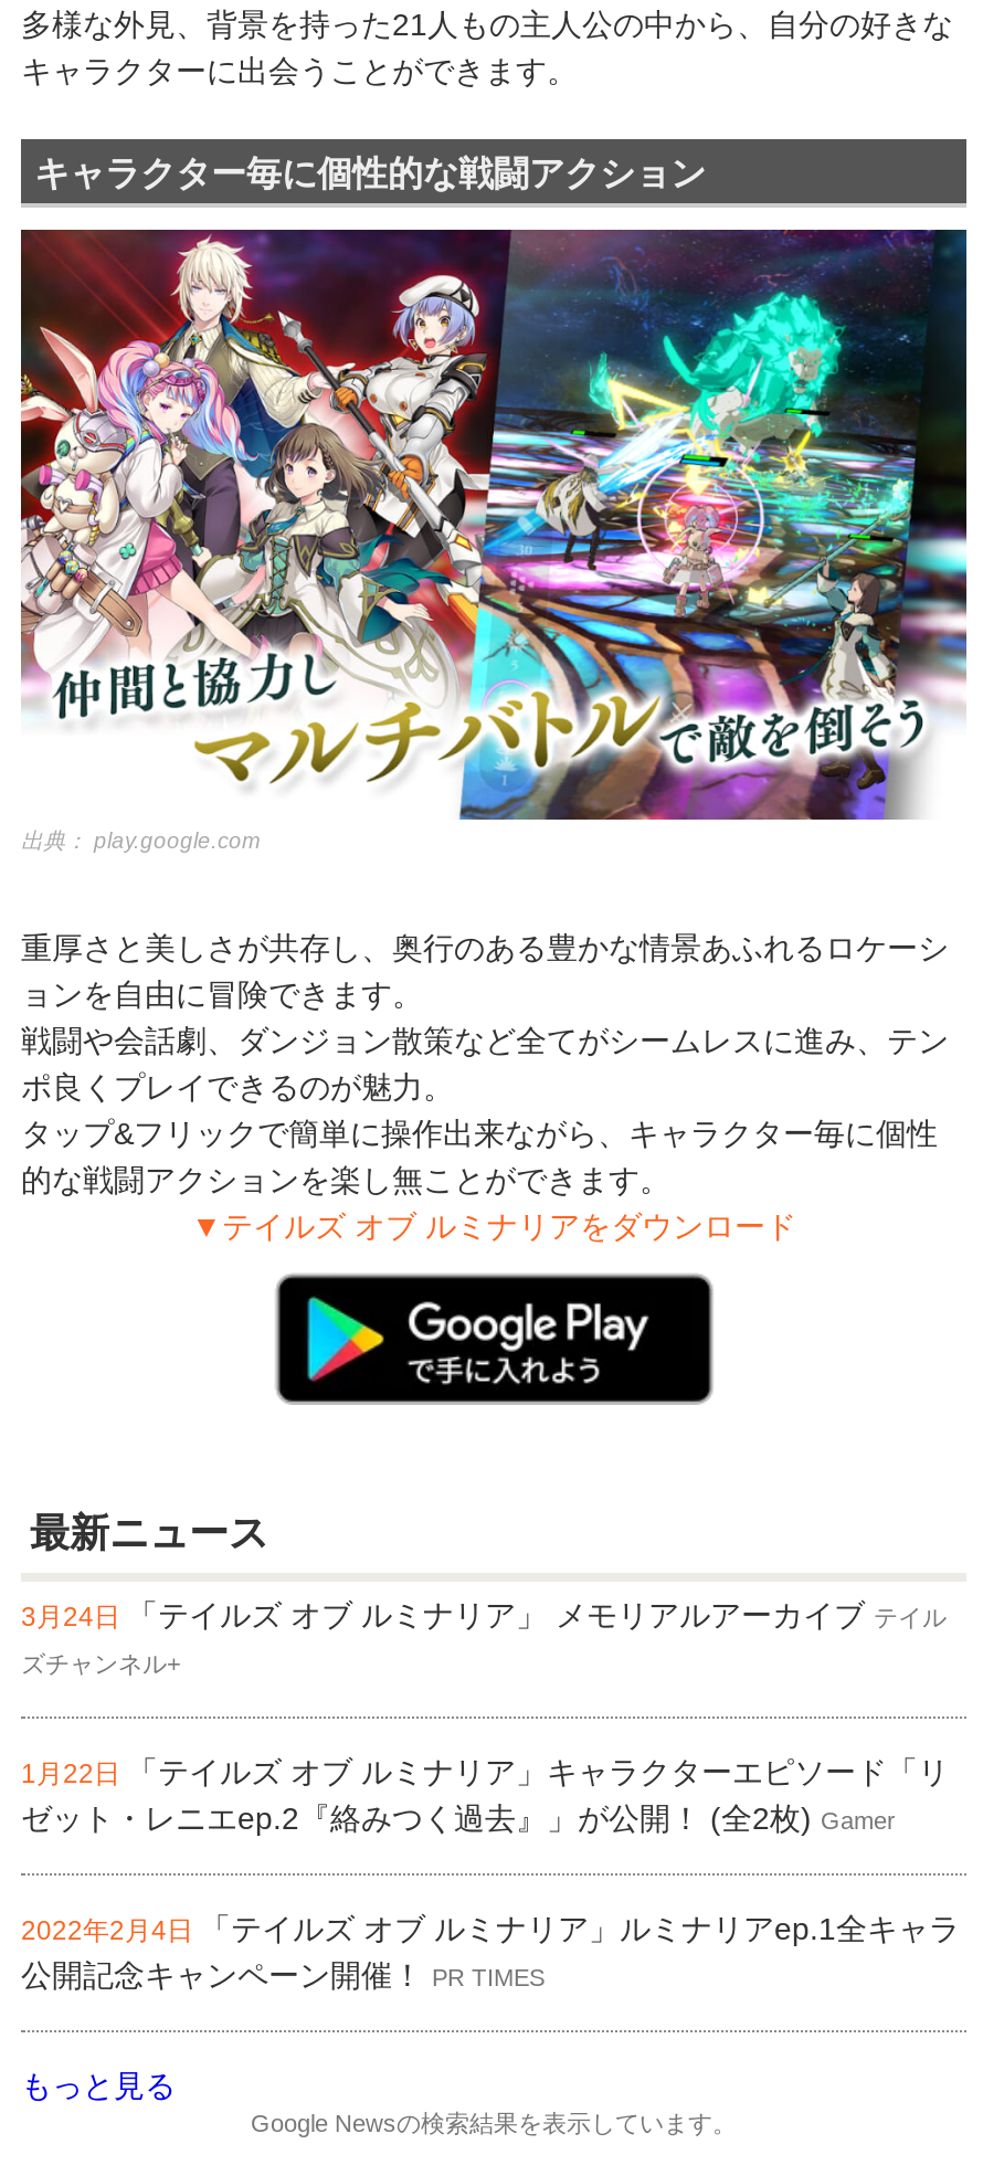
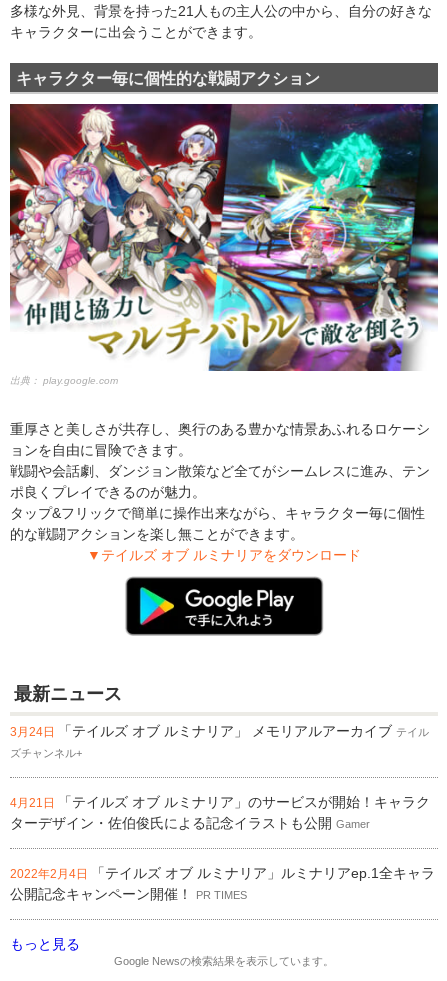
[21,1754,949,1836] 1月22日「テイルズ オブ ルミナリア」キャラクターエピソード「リ | ゼット・レニエep.2『絡みつく過去』」が公開！ (全2枚) Gamer -> [10,794,430,831] 4月21日「テイルズ オブ ルミナリア」のサービスが開始！キャラク | ターデザイン・佐伯俊氏による記念イラストも公開Gamer

